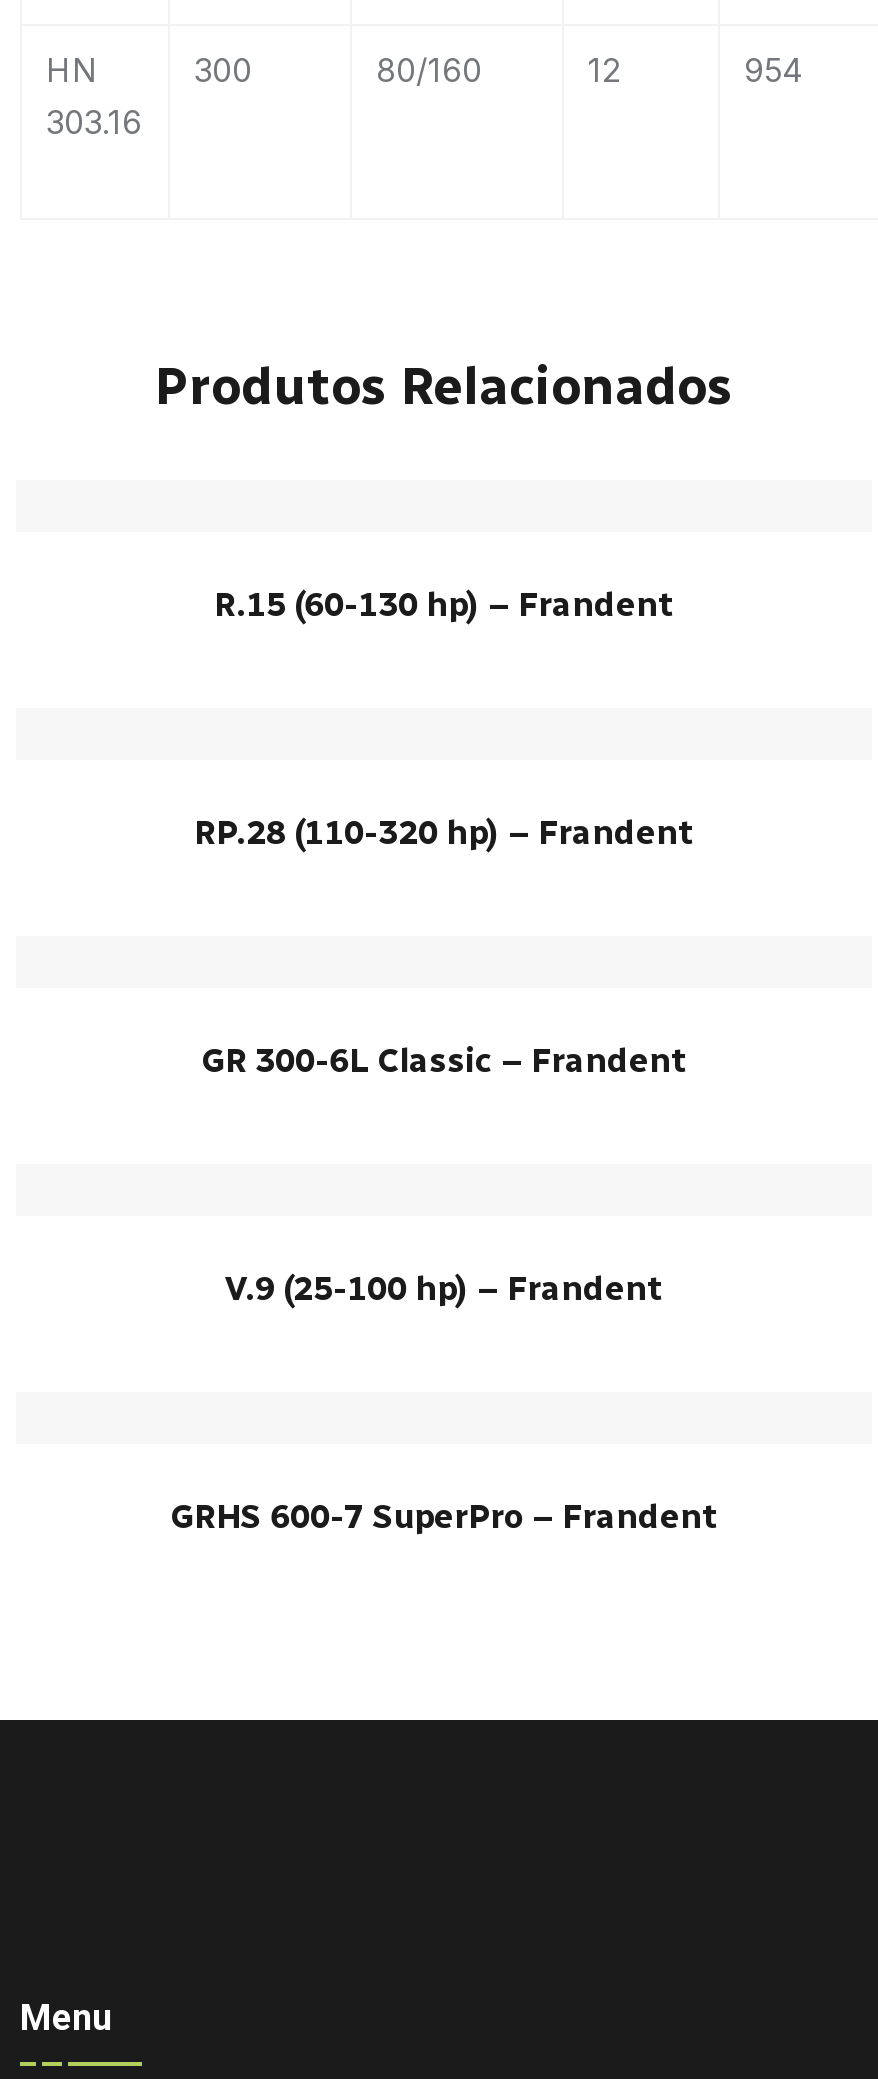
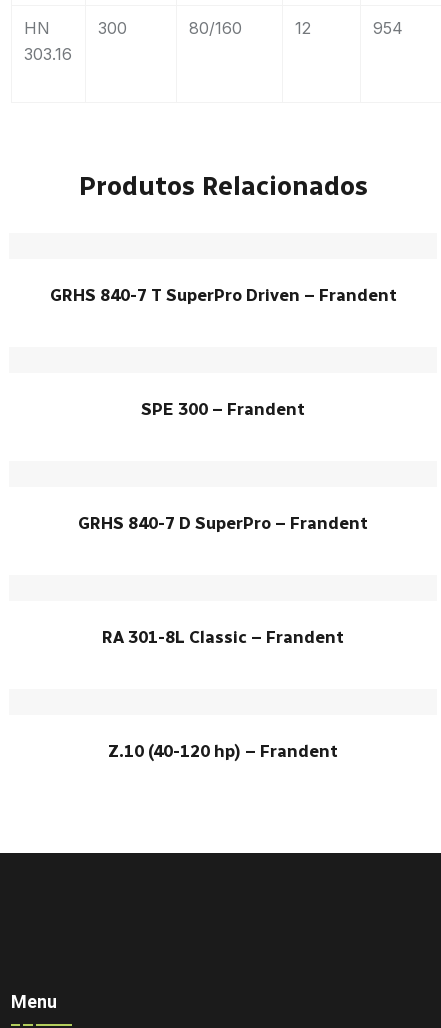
[214,584,674,624] R.15 (60-130 hp) – Frandent -> [49,285,396,305] GRHS 840-7 T SuperPro Driven – Frandent
[194,812,694,852] RP.28 (110-320 hp) – Frandent -> [141,399,305,419] SPE 300 – Frandent
[201,1040,687,1080] GR 300-6L Classic – Frandent -> [78,513,368,533] GRHS 840-7 D SuperPro – Frandent
[225,1268,663,1308] V.9 (25-100 hp) – Frandent -> [102,627,344,647] RA 301-8L Classic – Frandent
[170,1496,718,1536] GRHS 600-7 SuperPro – Frandent -> [108,741,338,761] Z.10 (40-120 hp) – Frandent

